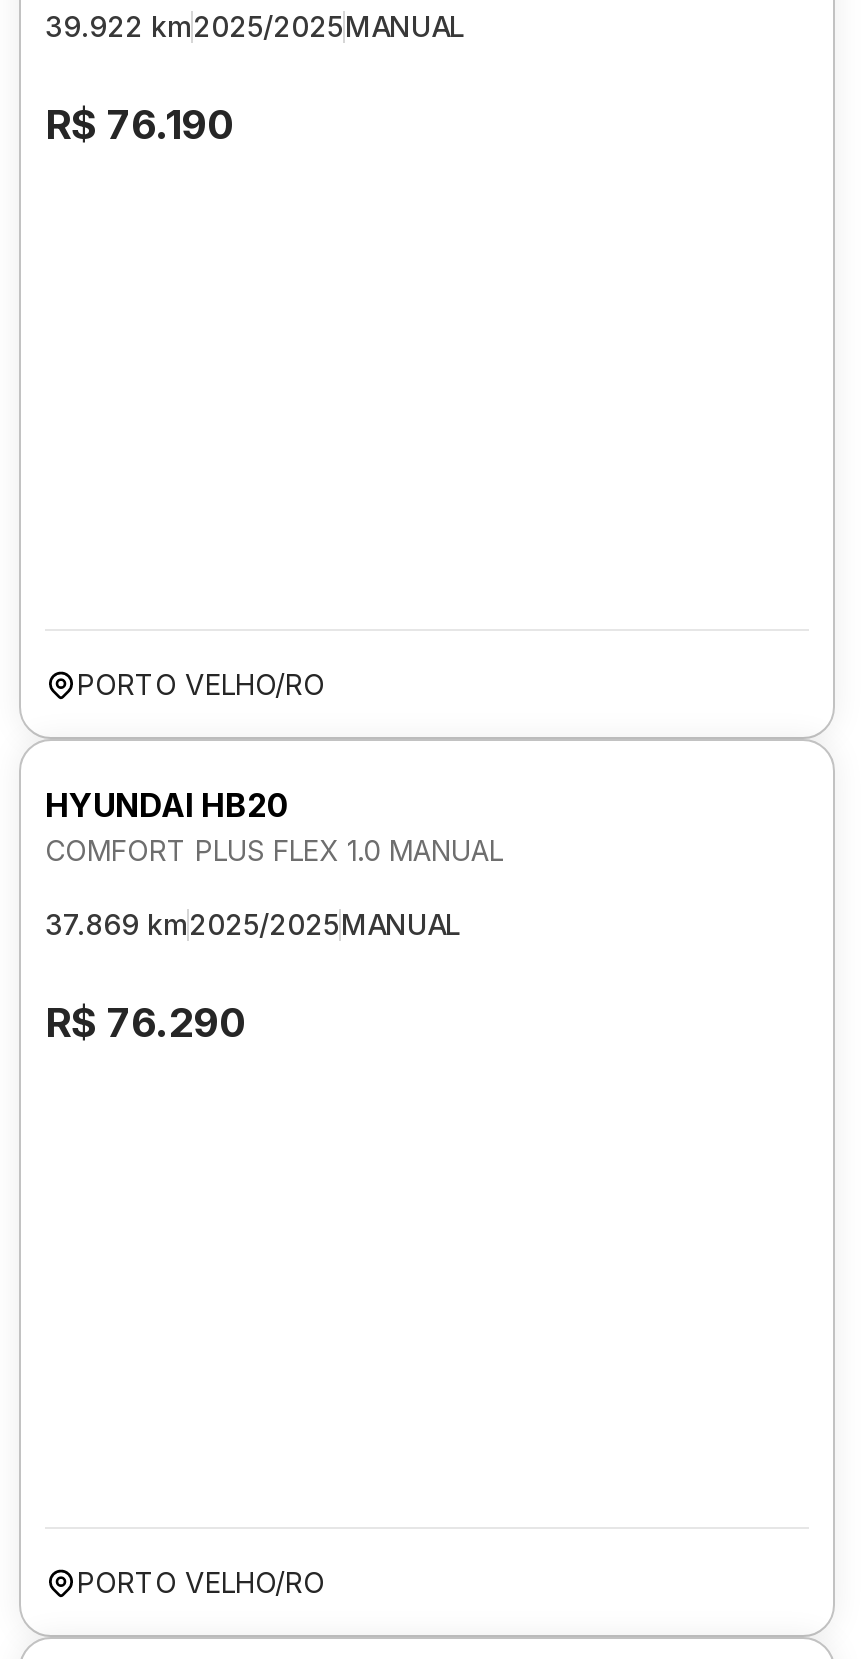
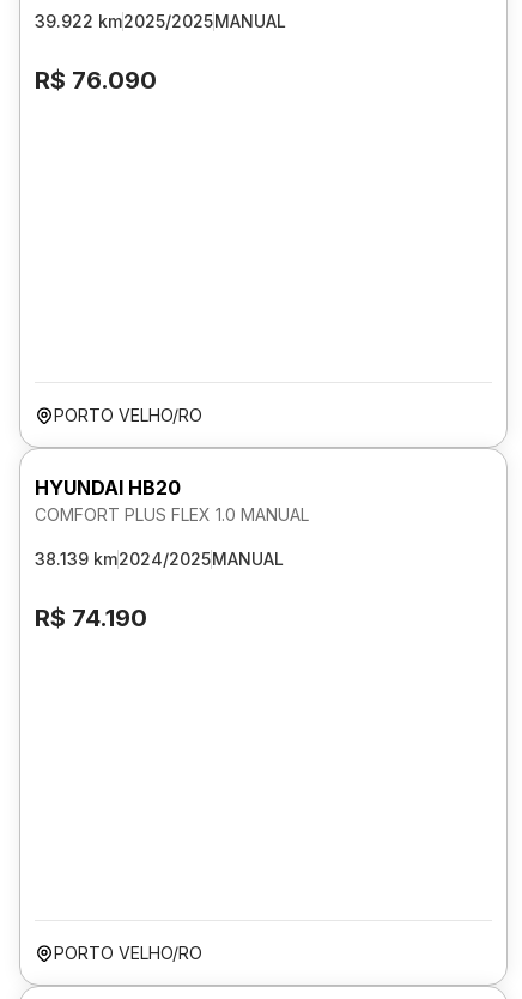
[45,101,235,149] R$ 76.190 -> [35,66,157,95] R$ 76.090
[45,907,461,941] 37.869 km2025/2025MANUAL -> [35,549,284,569] 38.139 km2024/2025MANUAL
[45,999,247,1047] R$ 76.290 -> [35,604,147,632] R$ 74.190

